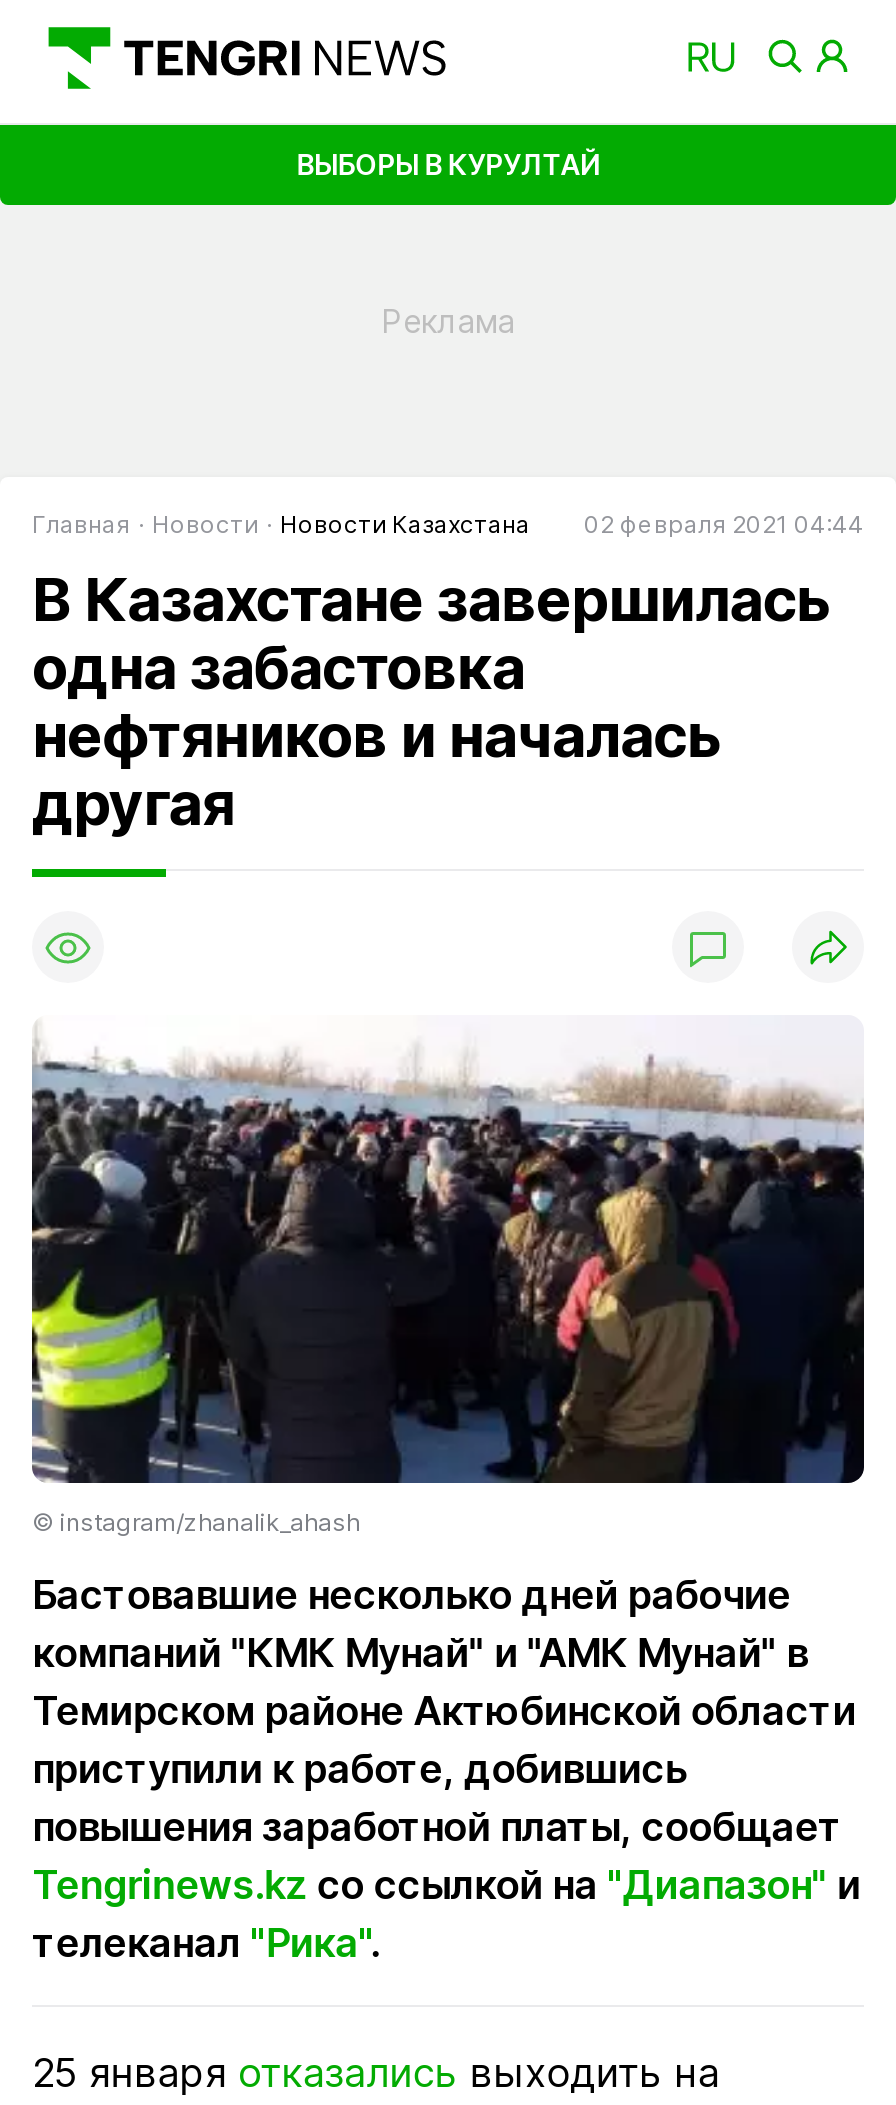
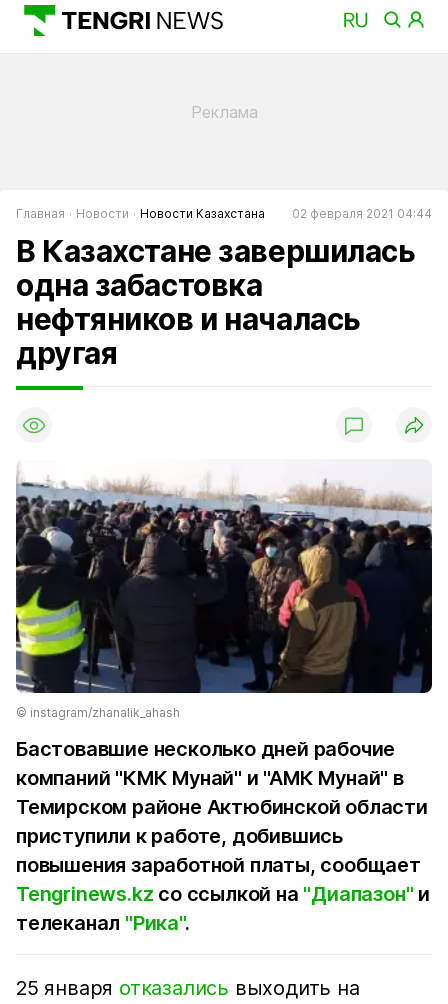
[296,146,600,180] ВЫБОРЫ В КУРУЛТАЙ -> none

